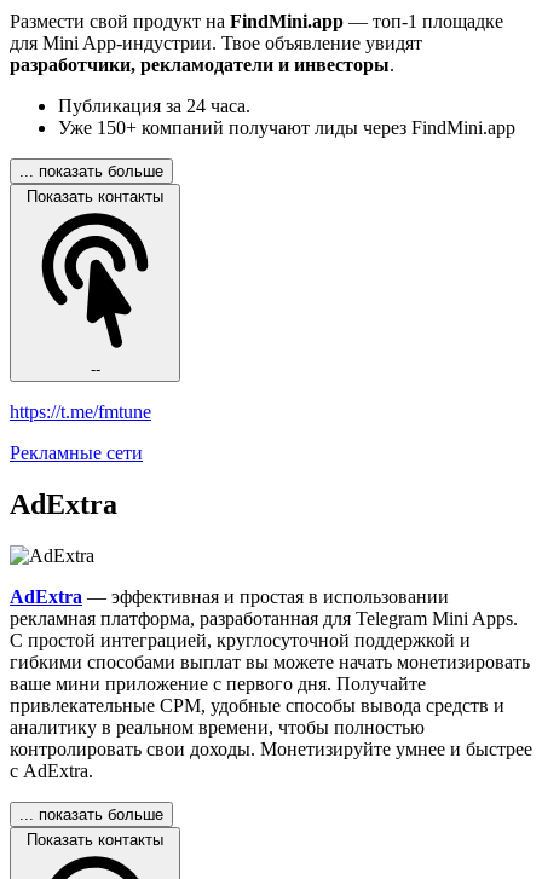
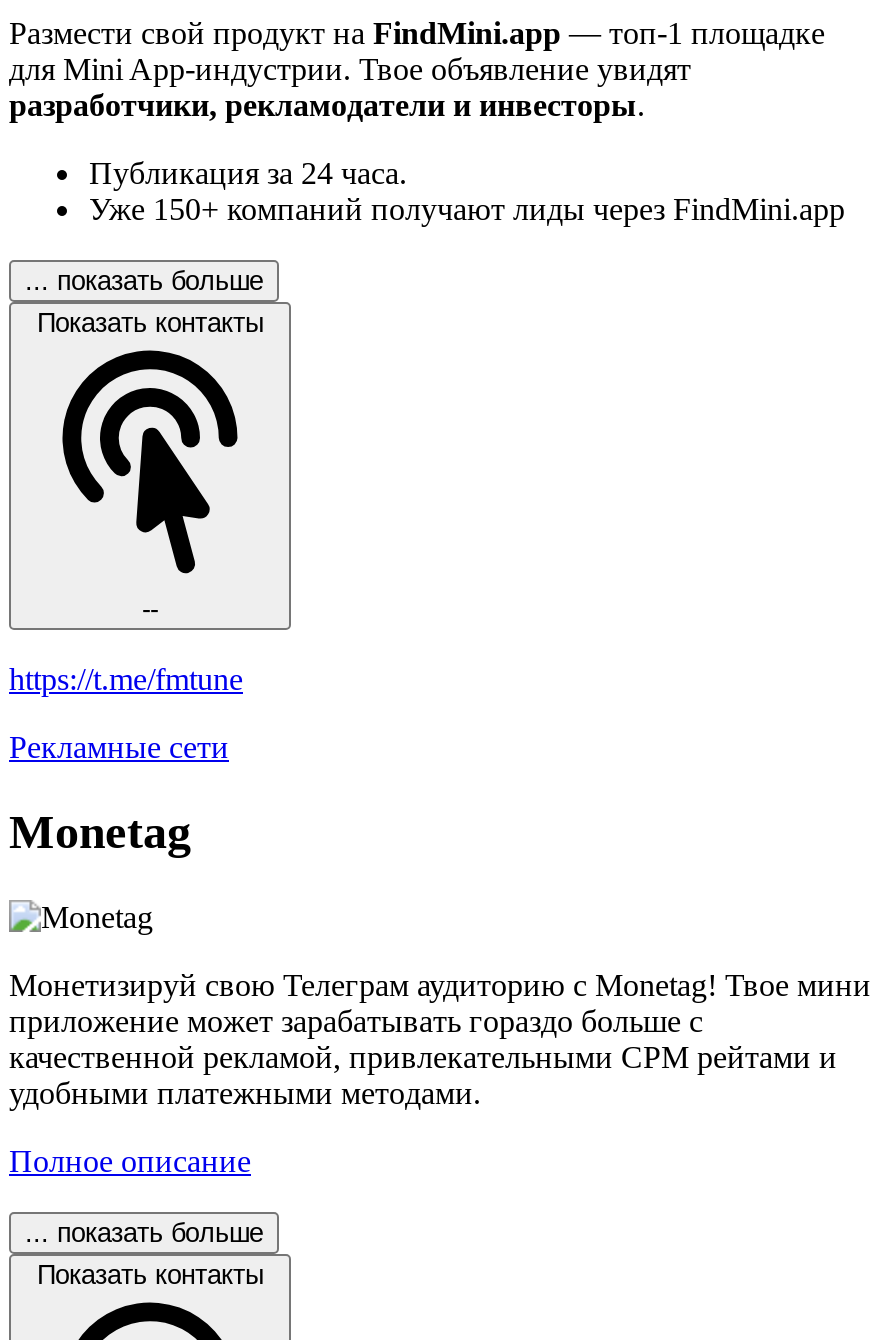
[10,488,532,781] AdExtra | AdExtra — эффективная и простая в использовании | рекламная платформа, разработанная для Telegram Mini Apps. | С простой интеграцией, круглосуточной поддержкой и | гибкими способами выплат вы можете начать монетизировать | ваше мини приложение с первого дня. Получайте | привлекательные CPM, удобные способы вывода средств и | аналитику в реальном времени, чтобы полностью | контролировать свои доходы. Монетизируйте умнее и быстрее | с AdExtra. -> [9,806,871,1178] Monetag | Монетизируй свою Телеграм аудиторию с Monetag! Твое мини | приложение может зарабатывать гораздо больше с | качественной рекламой, привлекательными CPM рейтами и | удобными платежными методами. | Полное описание

